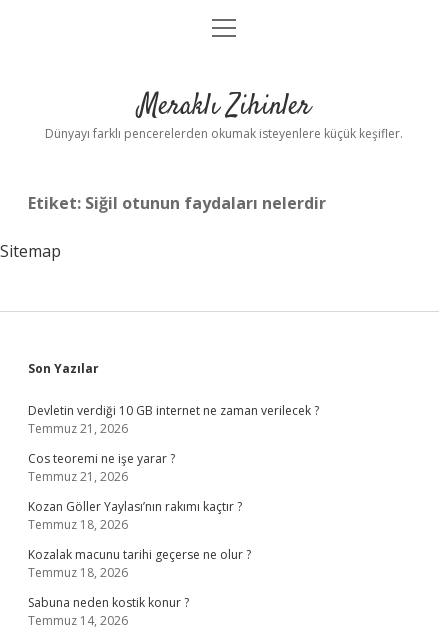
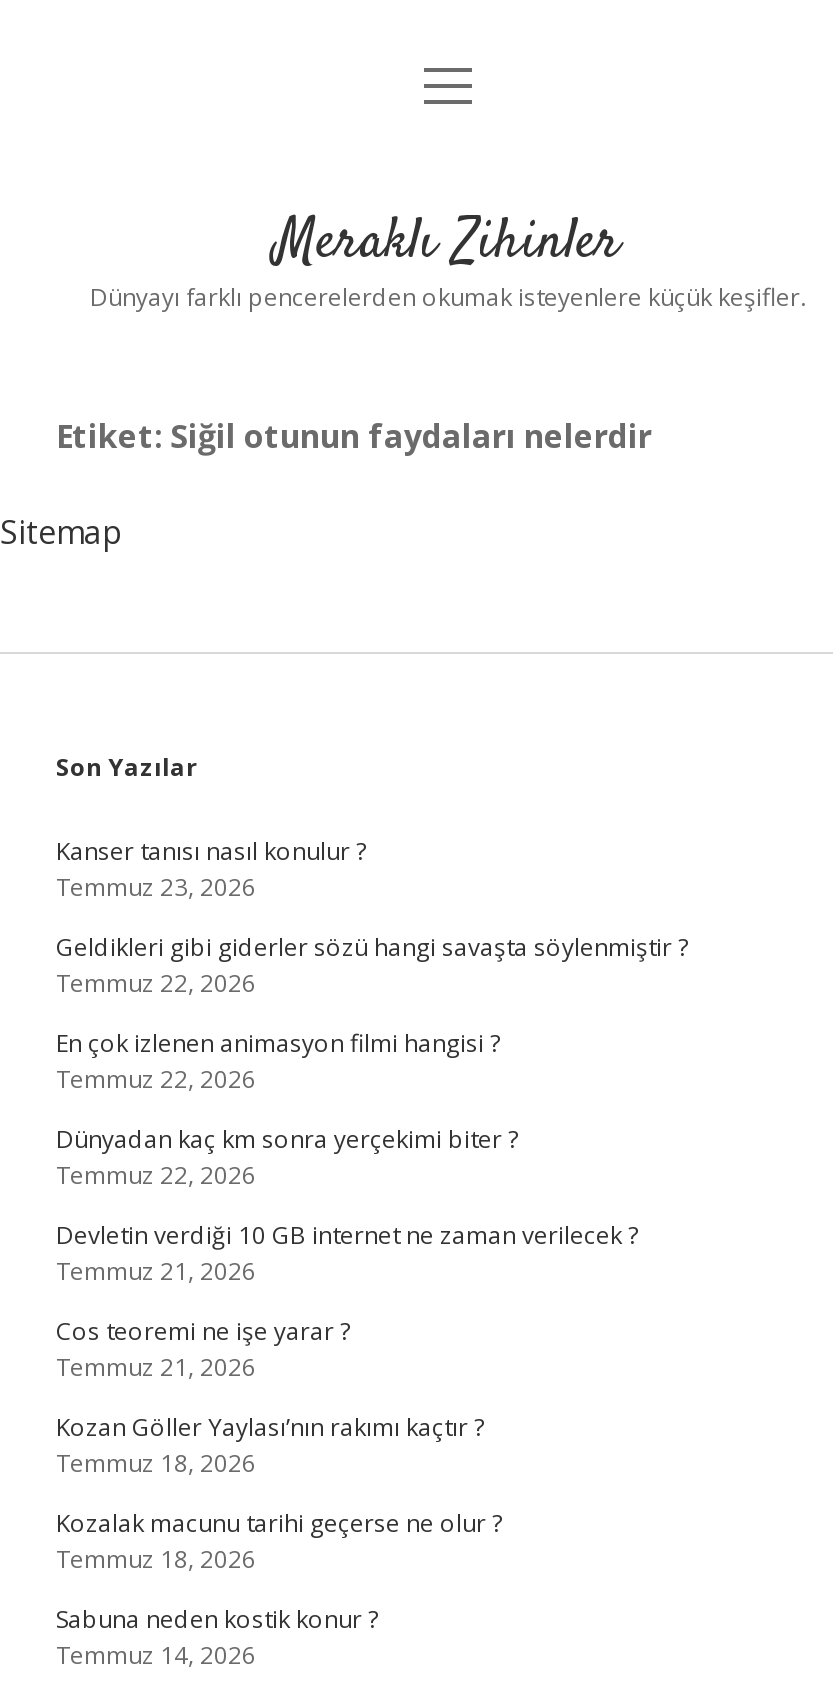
none -> [56,834,688,1192] Kanser tanısı nasıl konulur ? | Temmuz 23, 2026 | Geldikleri gibi giderler sözü hangi savaşta söylenmiştir ? | Temmuz 22, 2026 | En çok izlenen animasyon filmi hangisi ? | Temmuz 22, 2026 | Dünyadan kaç km sonra yerçekimi biter ? | Temmuz 22, 2026

